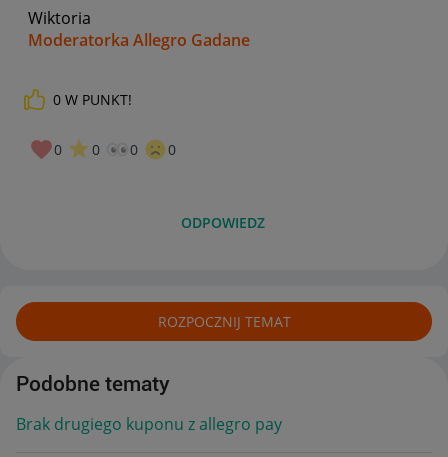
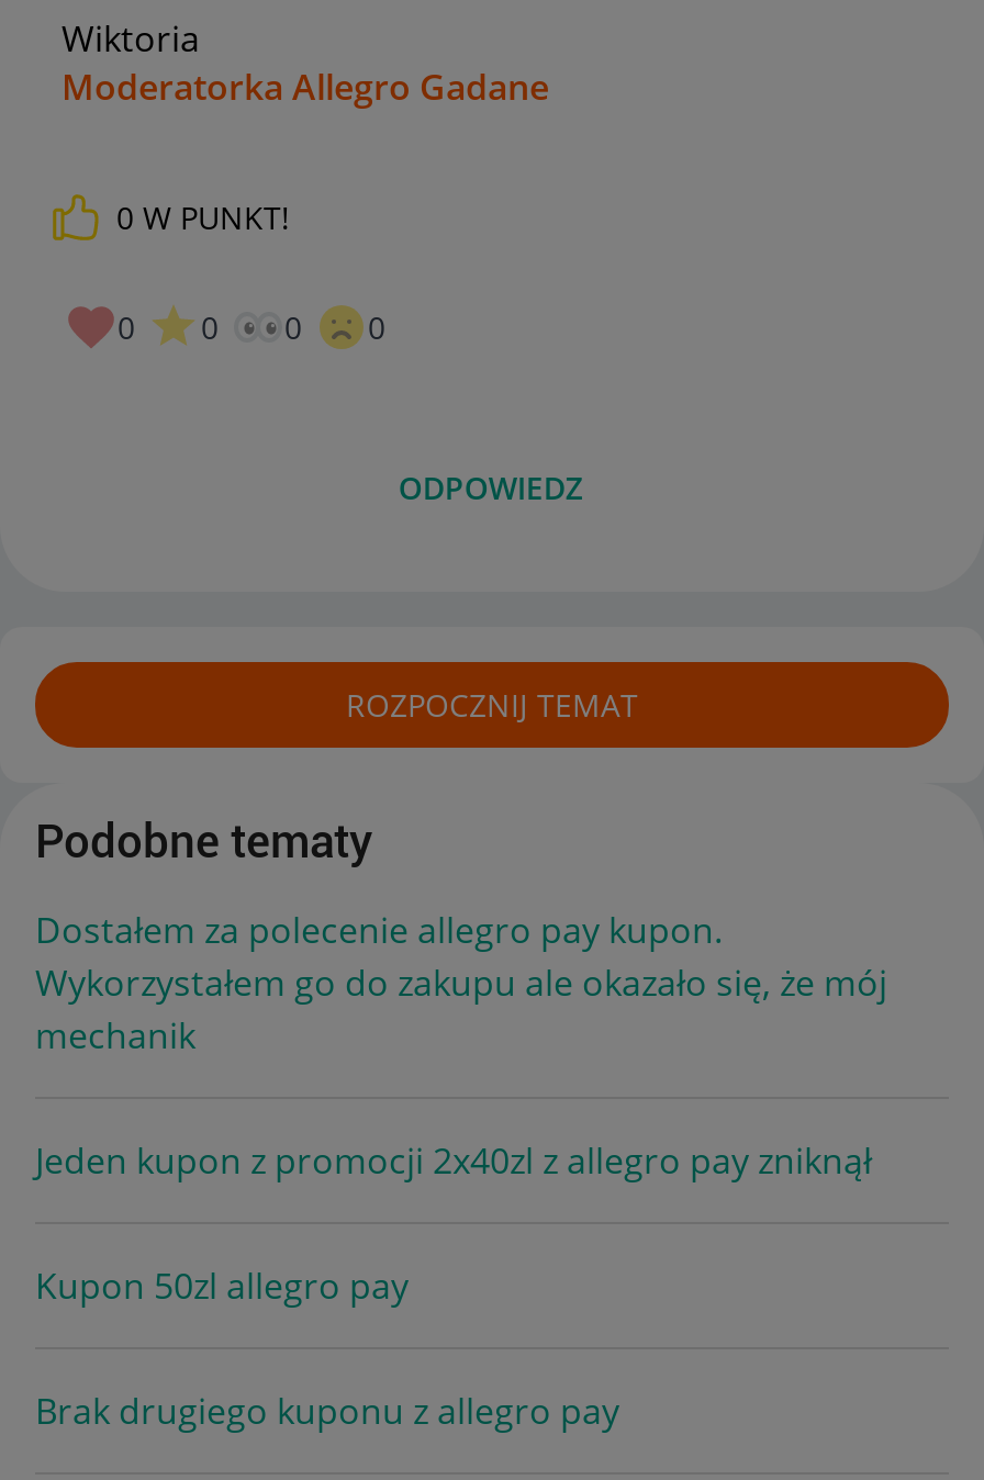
none -> [35,905,887,1309] Dostałem za polecenie allegro pay kupon. | Wykorzystałem go do zakupu ale okazało się, że mój | mechanik | Jeden kupon z promocji 2x40zl z allegro pay zniknął | Kupon 50zl allegro pay

